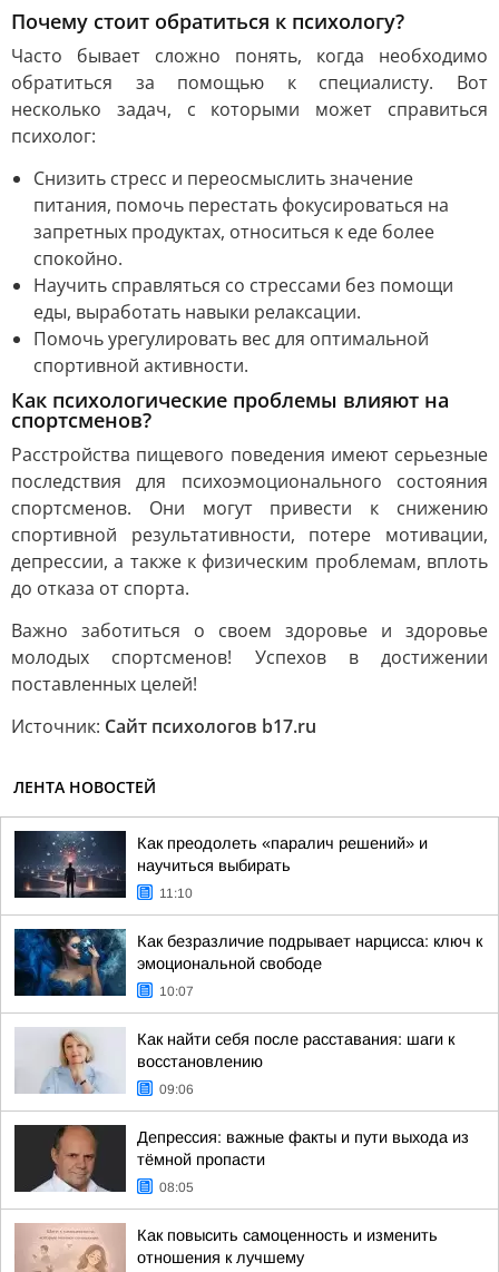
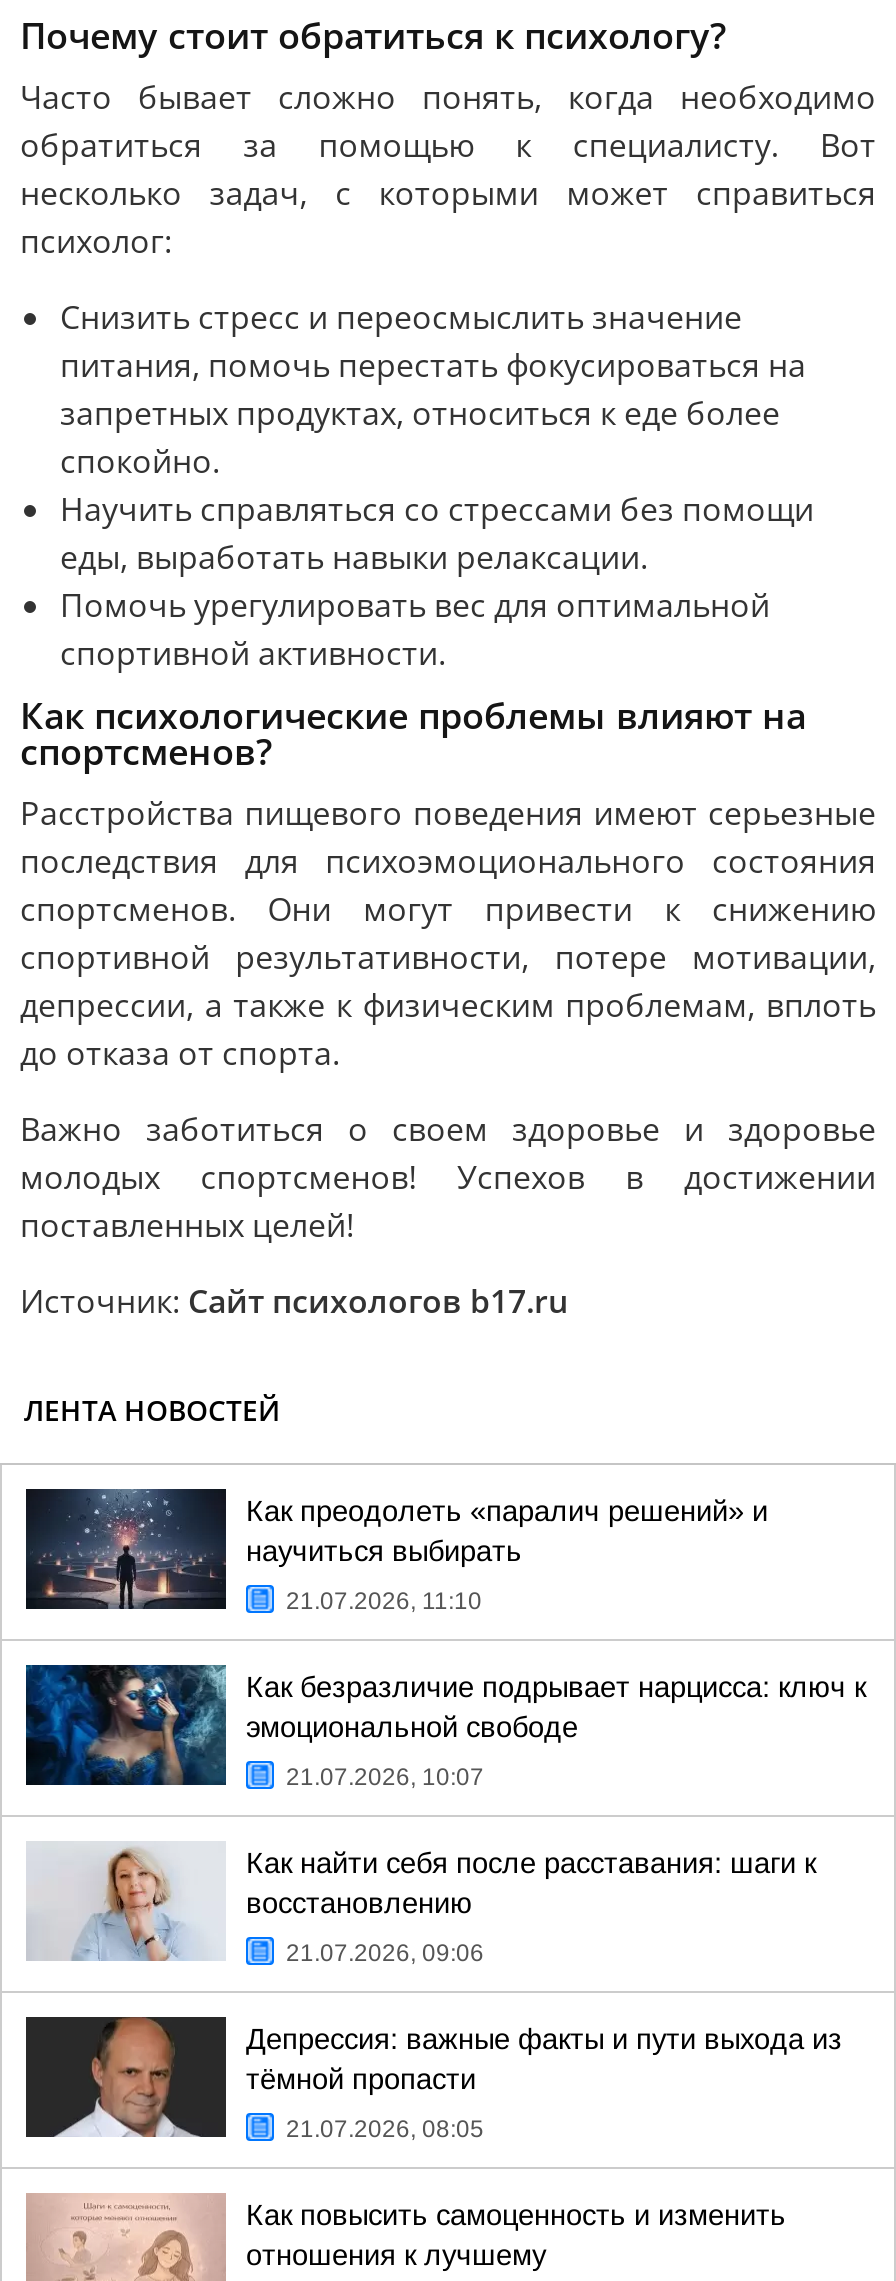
[159,885,193,901] 11:10 -> [286,1587,482,1615] 21.07.2026, 11:10
[159,984,194,999] 10:07 -> [286,1763,484,1791] 21.07.2026, 10:07
[159,1082,194,1097] 09:06 -> [286,1939,484,1967] 21.07.2026, 09:06
[159,1180,194,1195] 08:05 -> [286,2115,484,2143] 21.07.2026, 08:05

